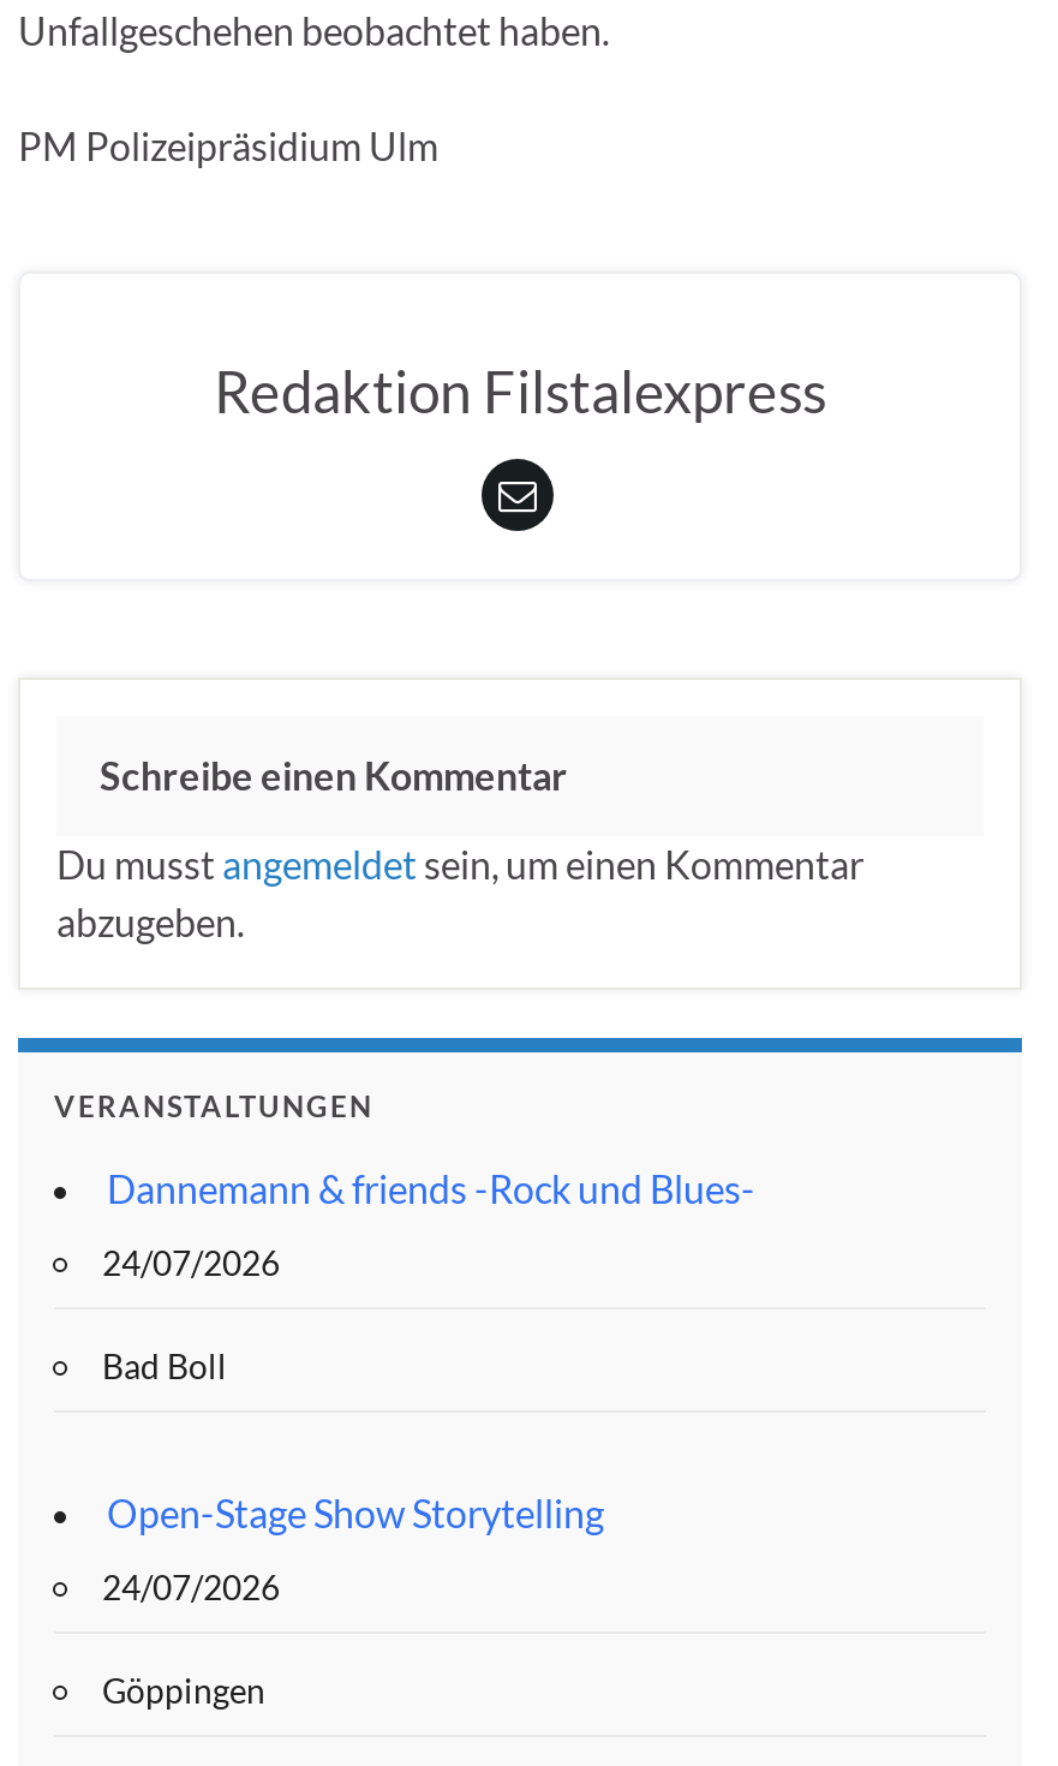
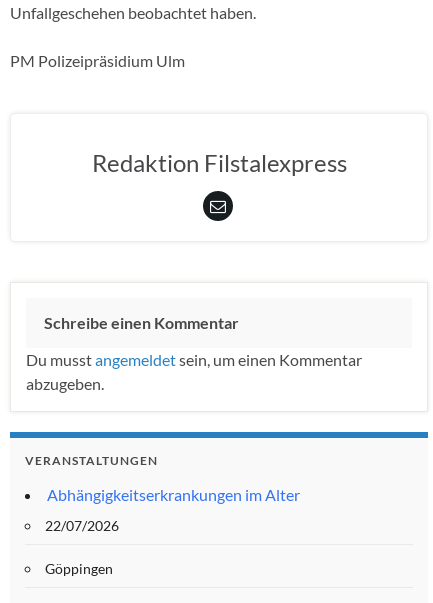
[102,1166,755,1608] Dannemann & friends -Rock und Blues- | 24/07/2026 | Bad Boll | Open-Stage Show Storytelling | 24/07/2026 -> [45,485,300,534] Abhängigkeitserkrankungen im Alter | 22/07/2026

